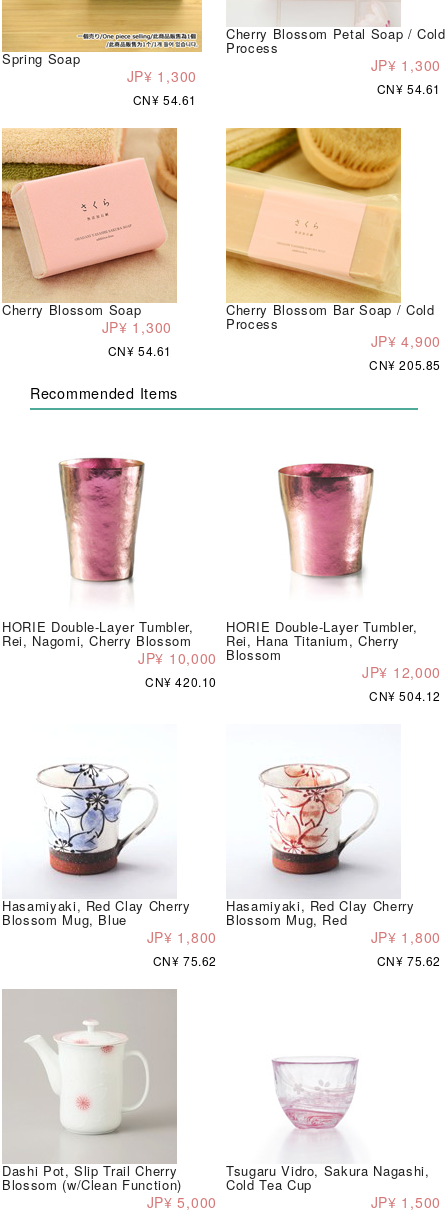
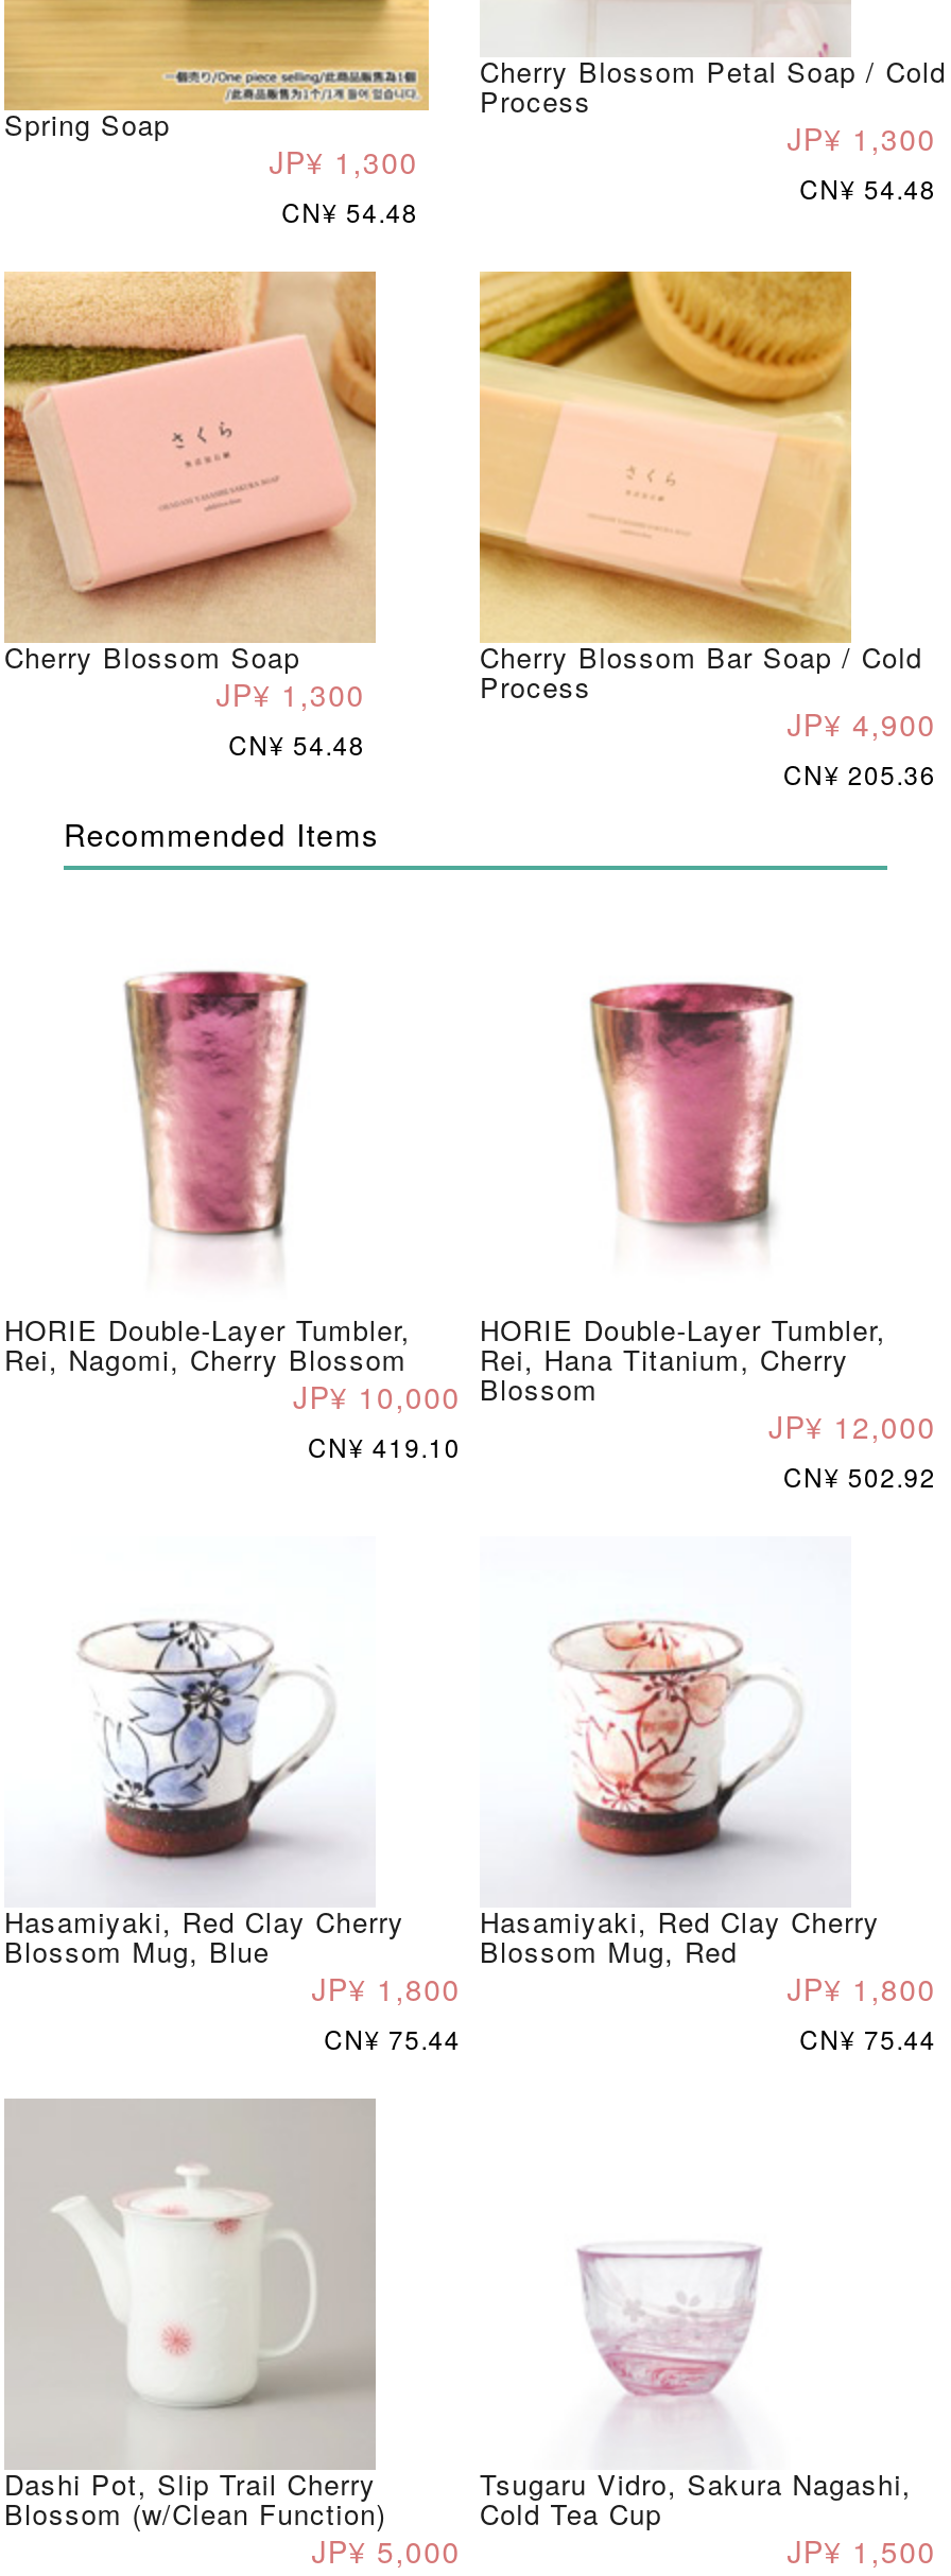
[377,80,441,97] CN¥ 54.61 -> [799,169,936,205] CN¥ 54.48
[133,91,197,108] CN¥ 54.61 -> [281,192,418,229] CN¥ 54.48
[108,342,172,359] CN¥ 54.61 -> [228,725,365,761] CN¥ 54.48
[369,356,441,373] CN¥ 205.85 -> [783,755,936,791] CN¥ 205.36
[145,672,217,689] CN¥ 420.10 -> [308,1427,461,1463] CN¥ 419.10
[369,686,441,703] CN¥ 504.12 -> [783,1457,936,1493] CN¥ 502.92
[153,951,217,968] CN¥ 75.62 -> [324,2019,461,2055] CN¥ 75.44
[377,951,441,968] CN¥ 75.62 -> [799,2019,936,2055] CN¥ 75.44

